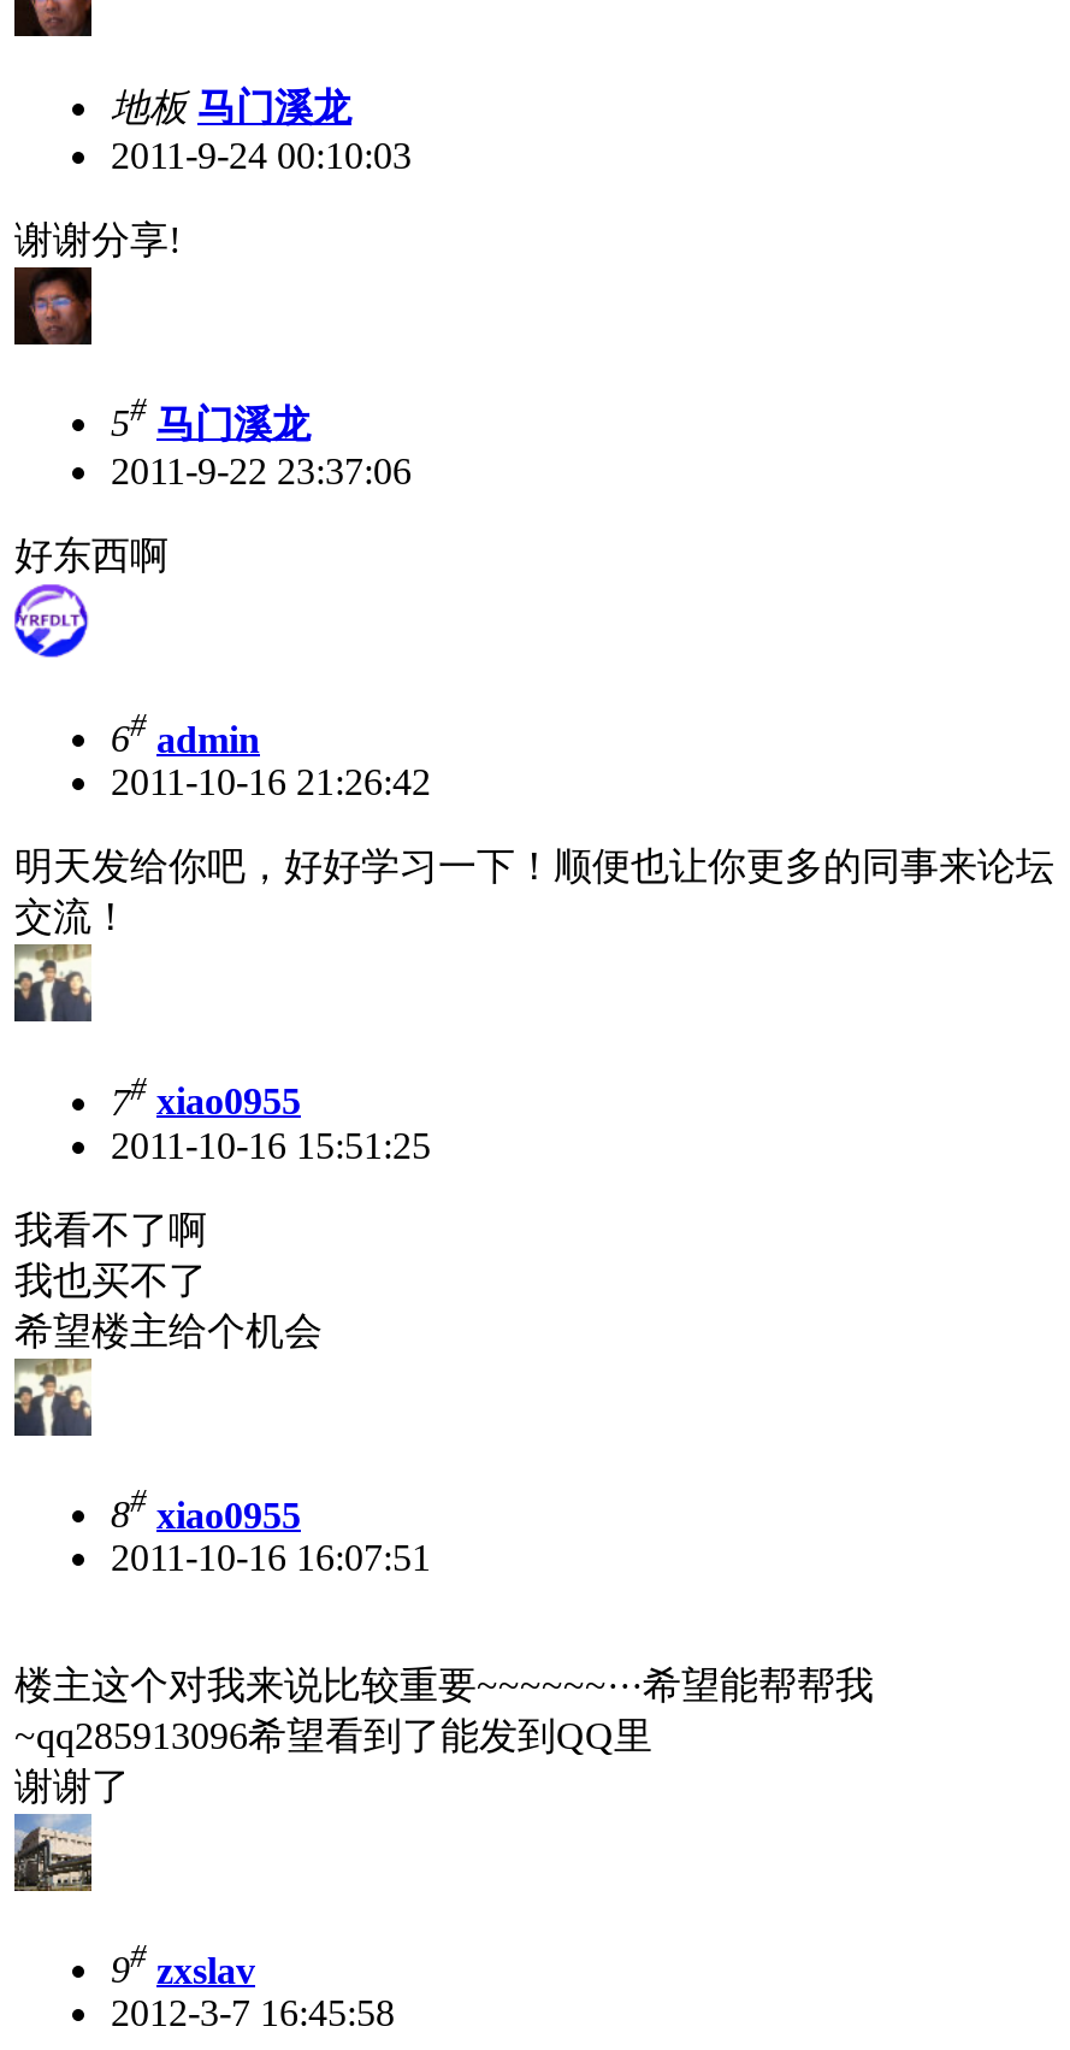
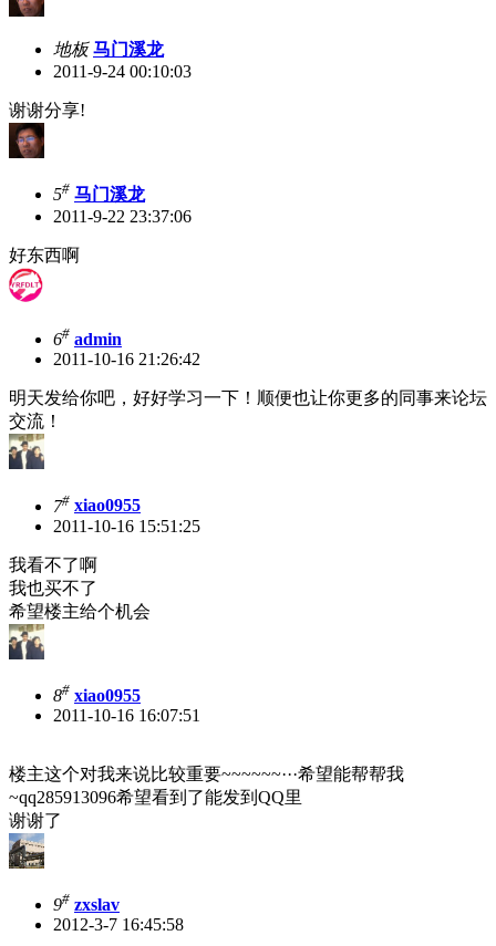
[12,583,89,660] [image] -> [8,268,43,303] [image]

